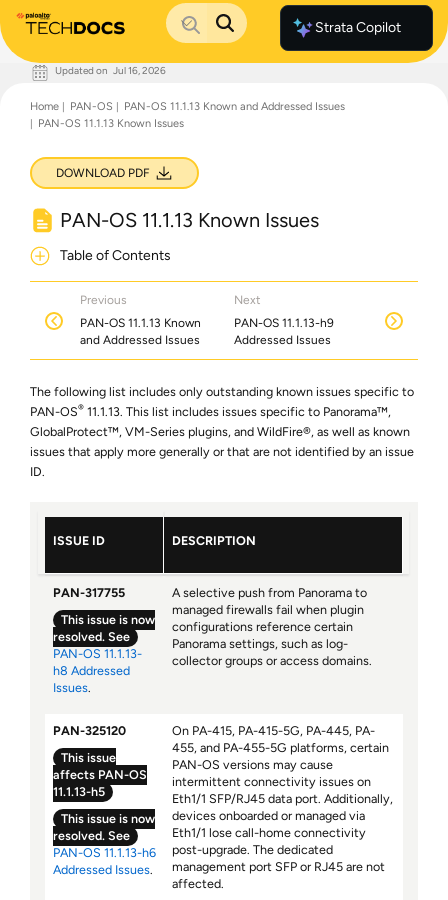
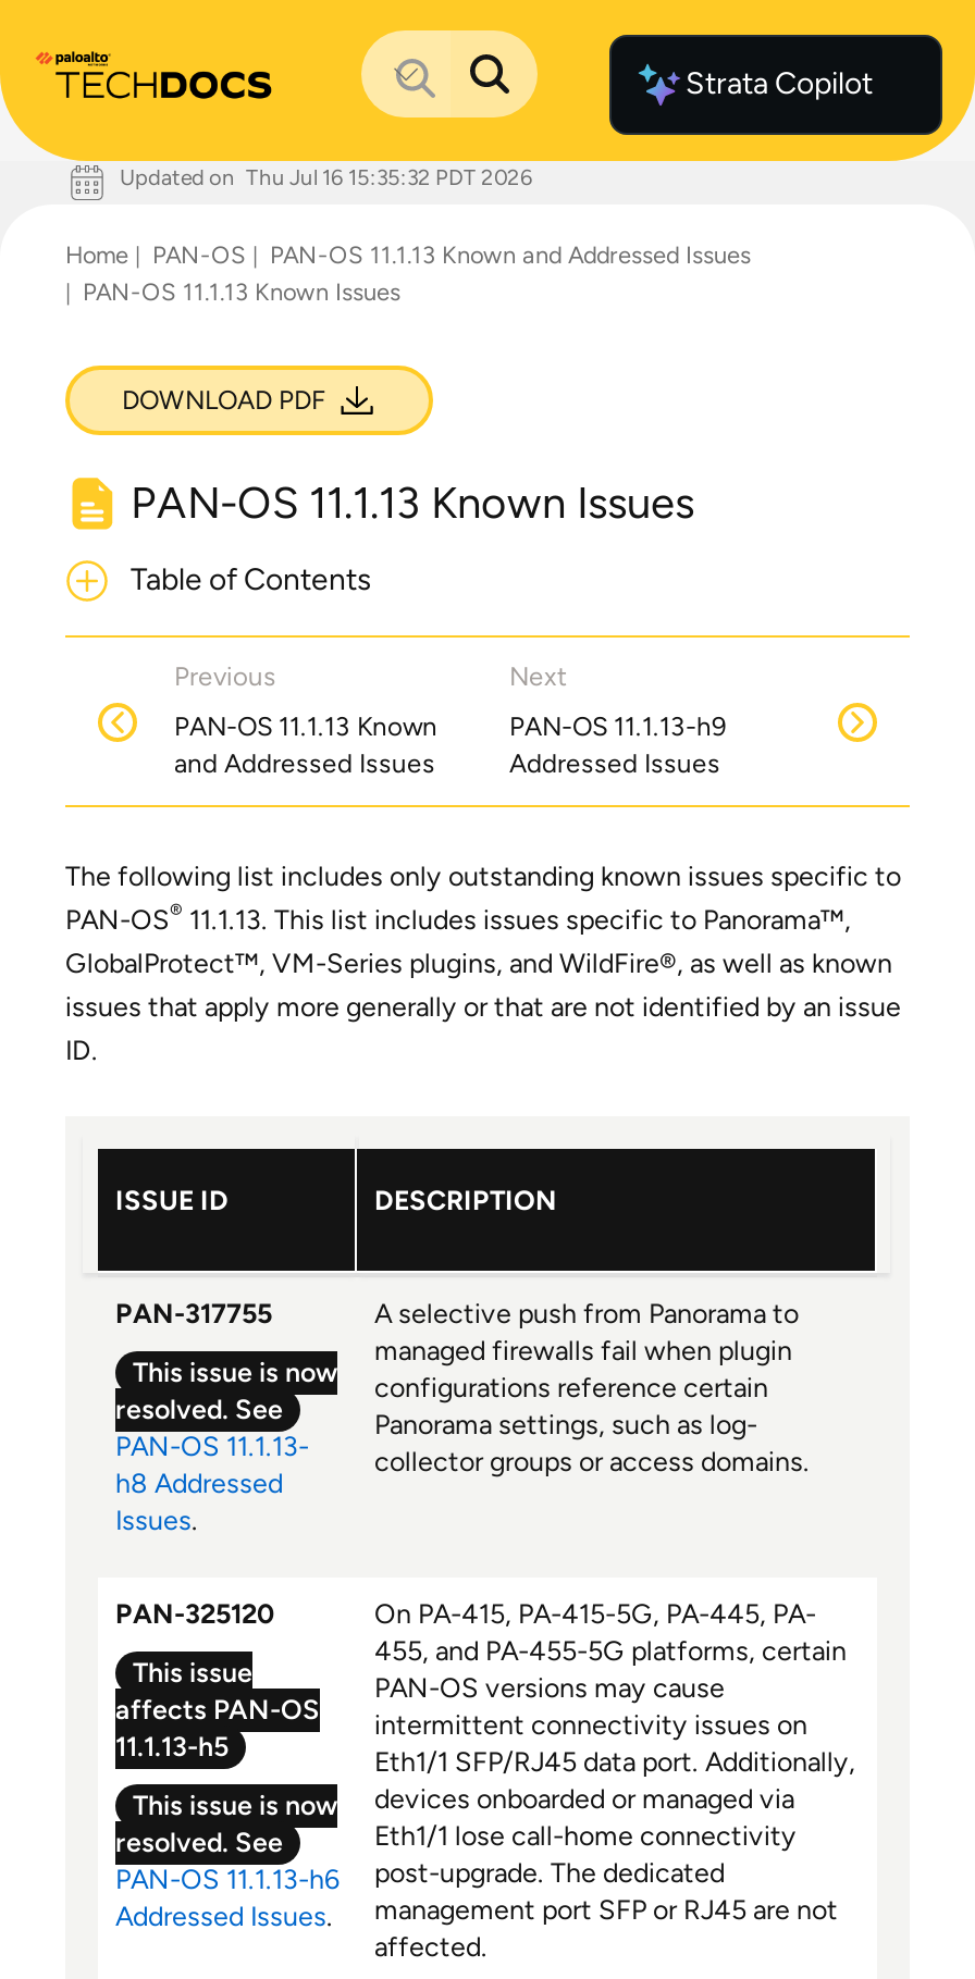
[55,63,166,76] Updated on Jul 16, 2026 -> [120,162,533,190] Updated on Thu Jul 16 15:35:32 PDT 2026

